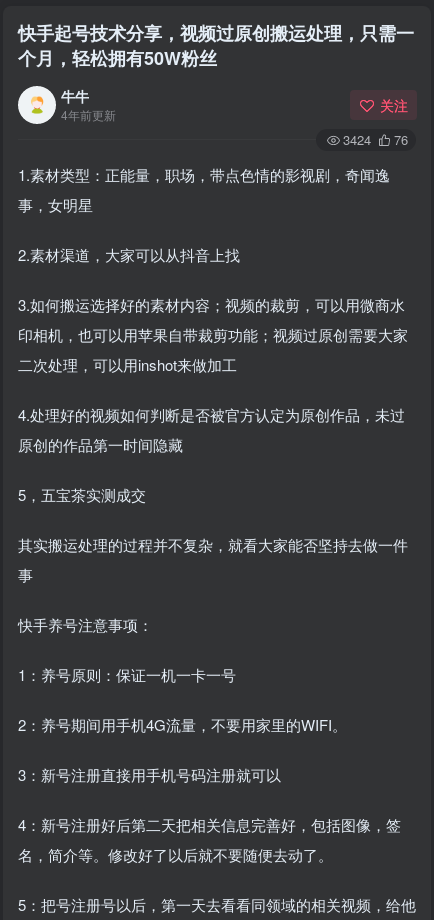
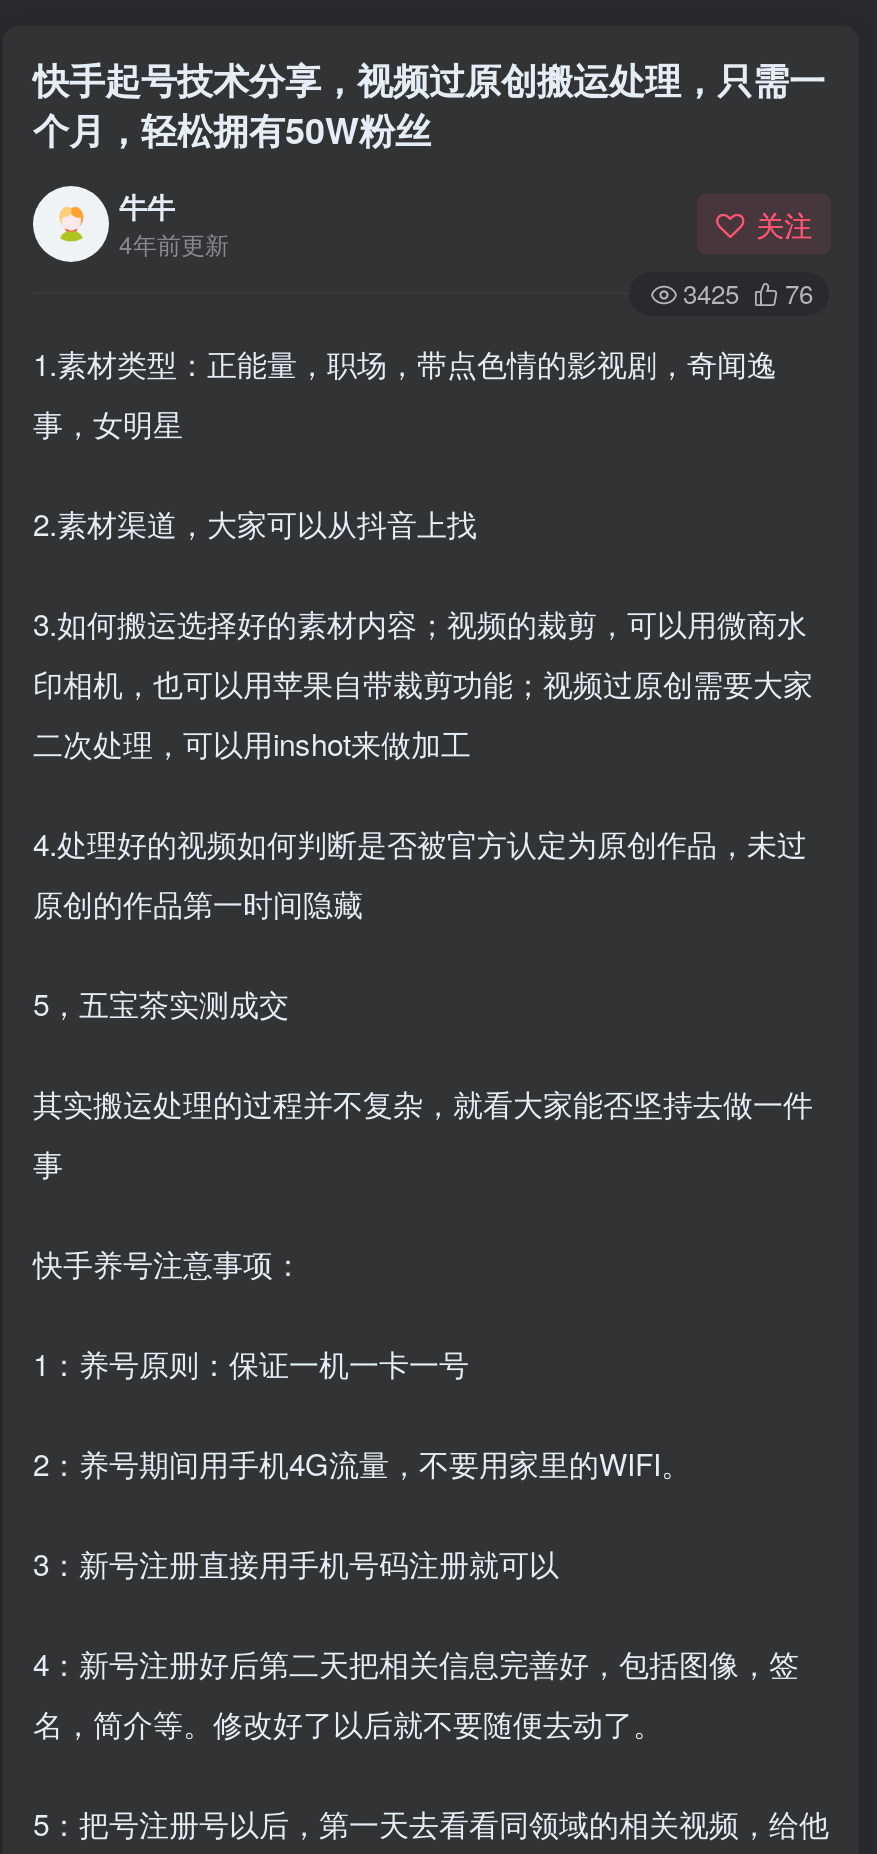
[343,130,408,149] 3424 76 -> [683,275,813,313] 3425 76

